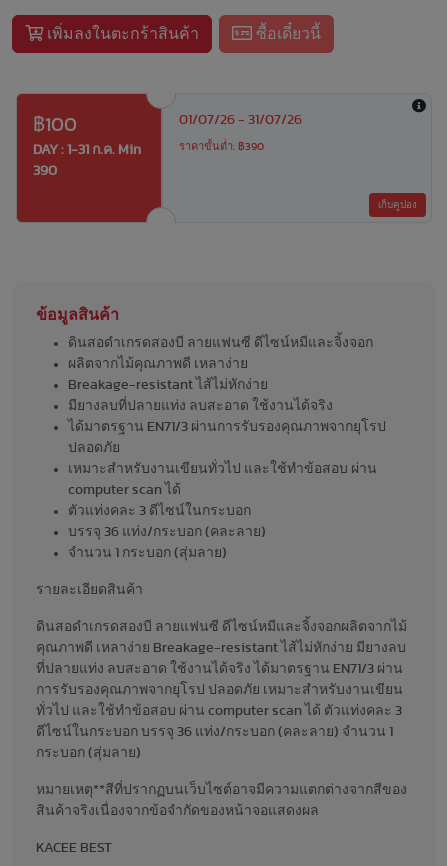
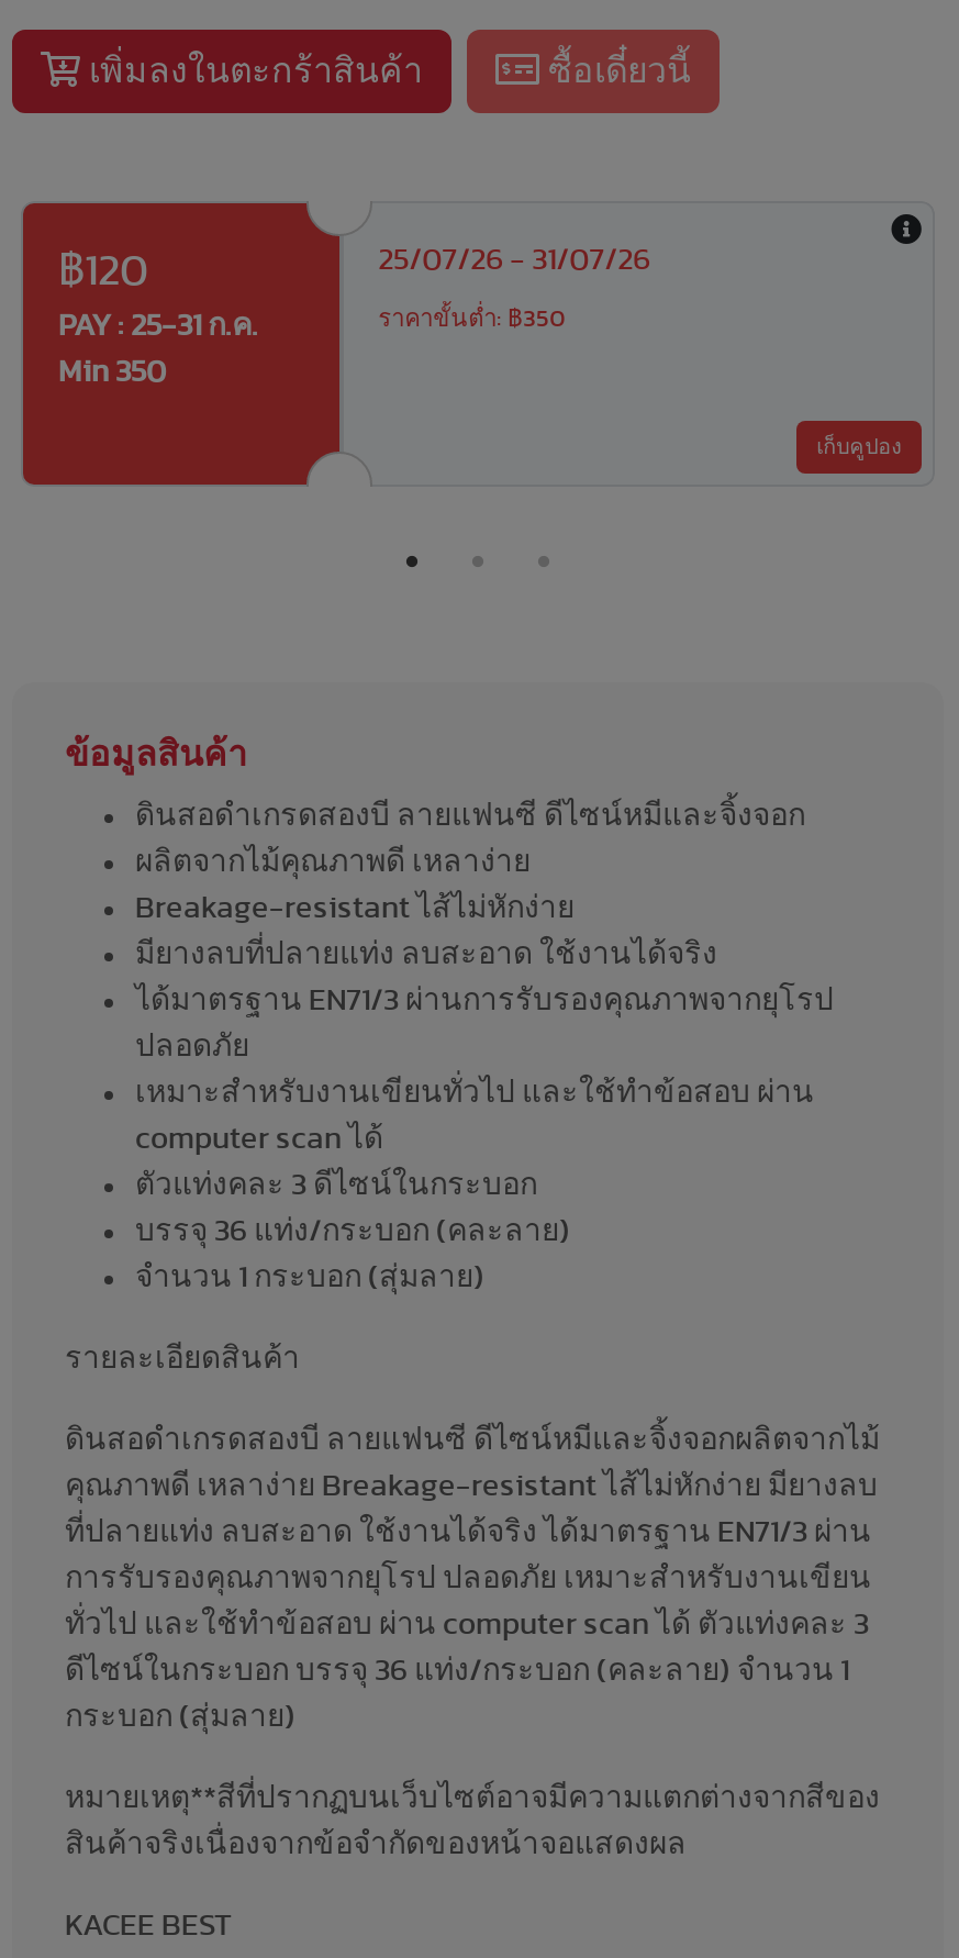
[33,115,141,157] ฿100 | DAY : 1-31 ก.ค. Min -> [58,249,258,341] ฿120 | PAY : 25-31 ก.ค.
[179,113,302,127] 01/07/26 - 31/07/26 -> [378,244,651,275] 25/07/26 - 31/07/26
[179,141,264,152] ราคาขั้นต่ำ: ฿390 -> [378,306,565,330] ราคาขั้นต่ำ: ฿350
[33,164,57,178] 390 -> [58,356,166,387] Min 350

